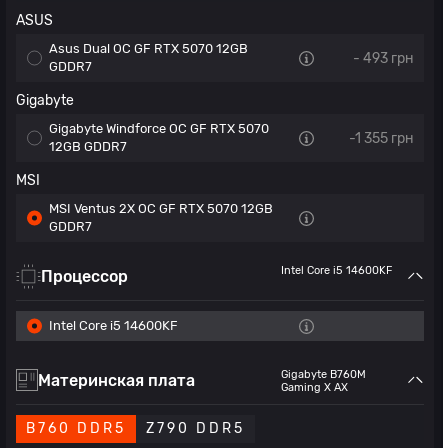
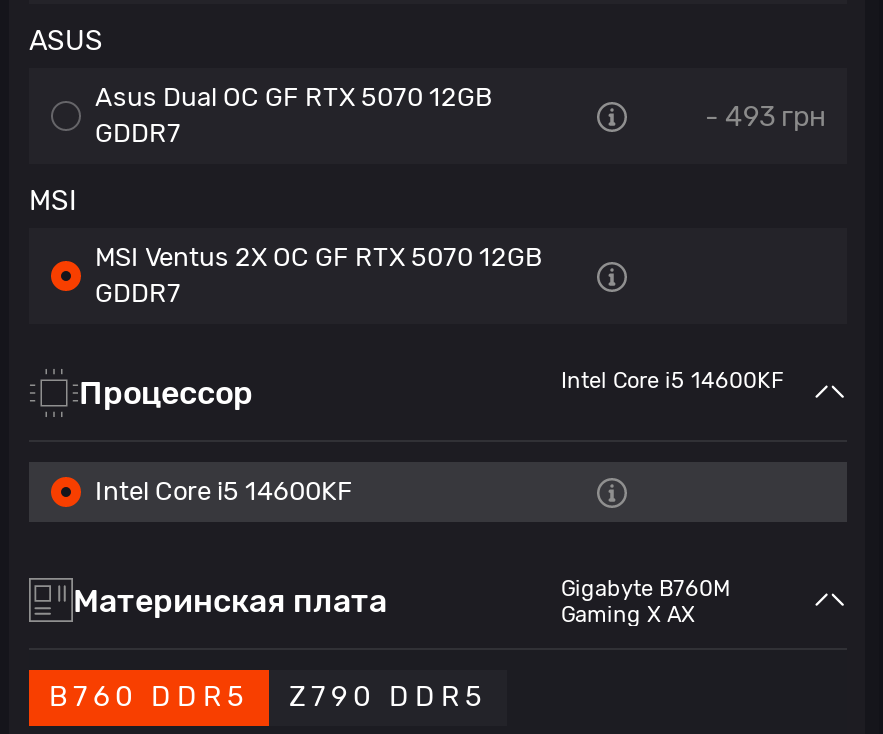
[16,92,414,154] Gigabyte | Gigabyte Windforce OC GF RTX 5070 | 12GB GDDR7 | -1 355 грн -> none

